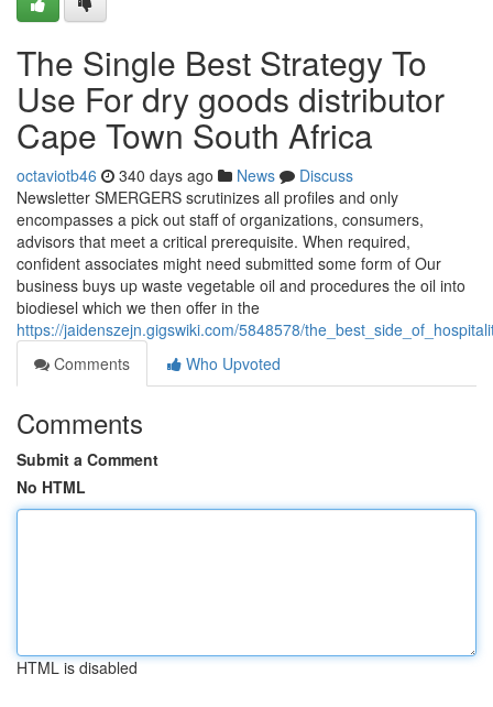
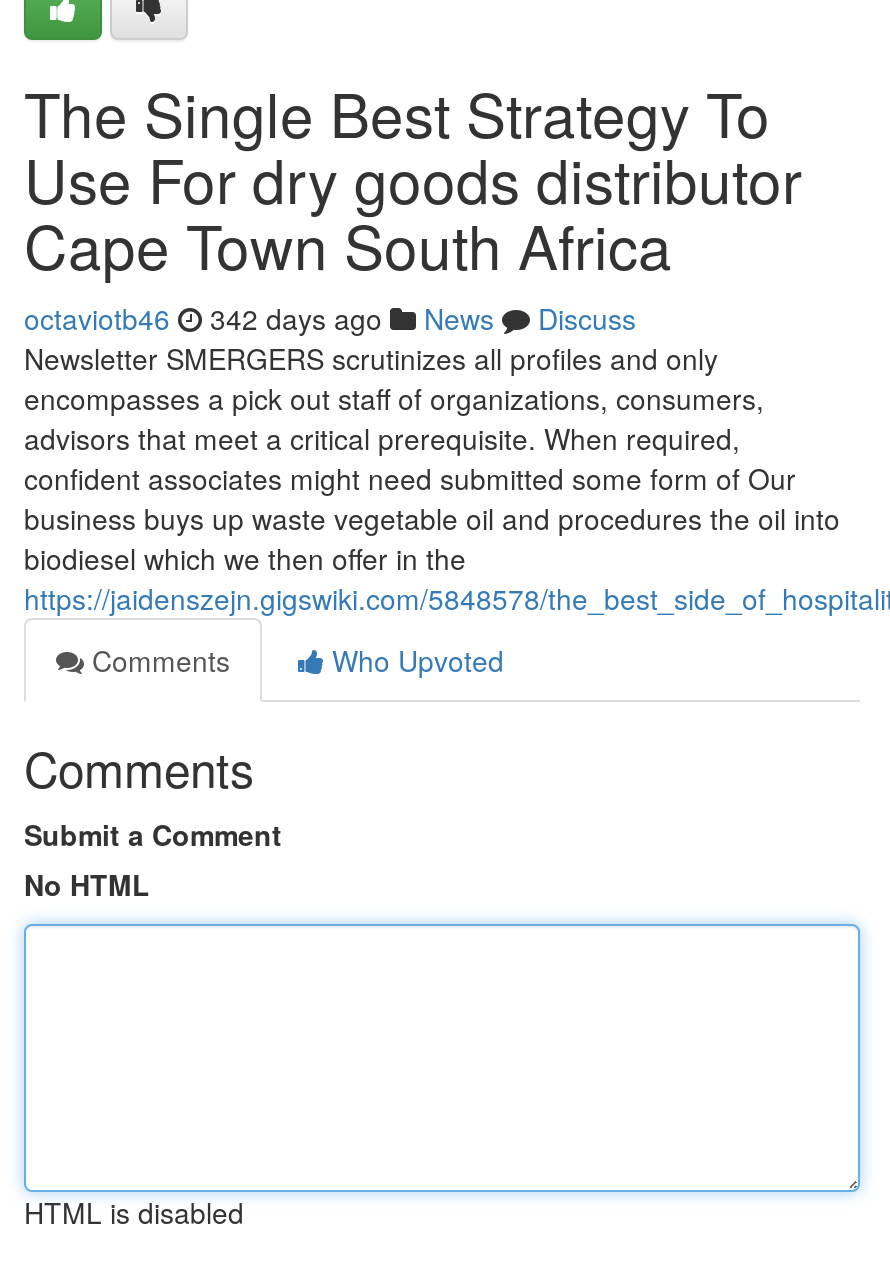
[17,164,353,186] octaviotb46 340 days ago News Discuss -> [24,298,636,338] octaviotb46 342 days ago News Discuss

